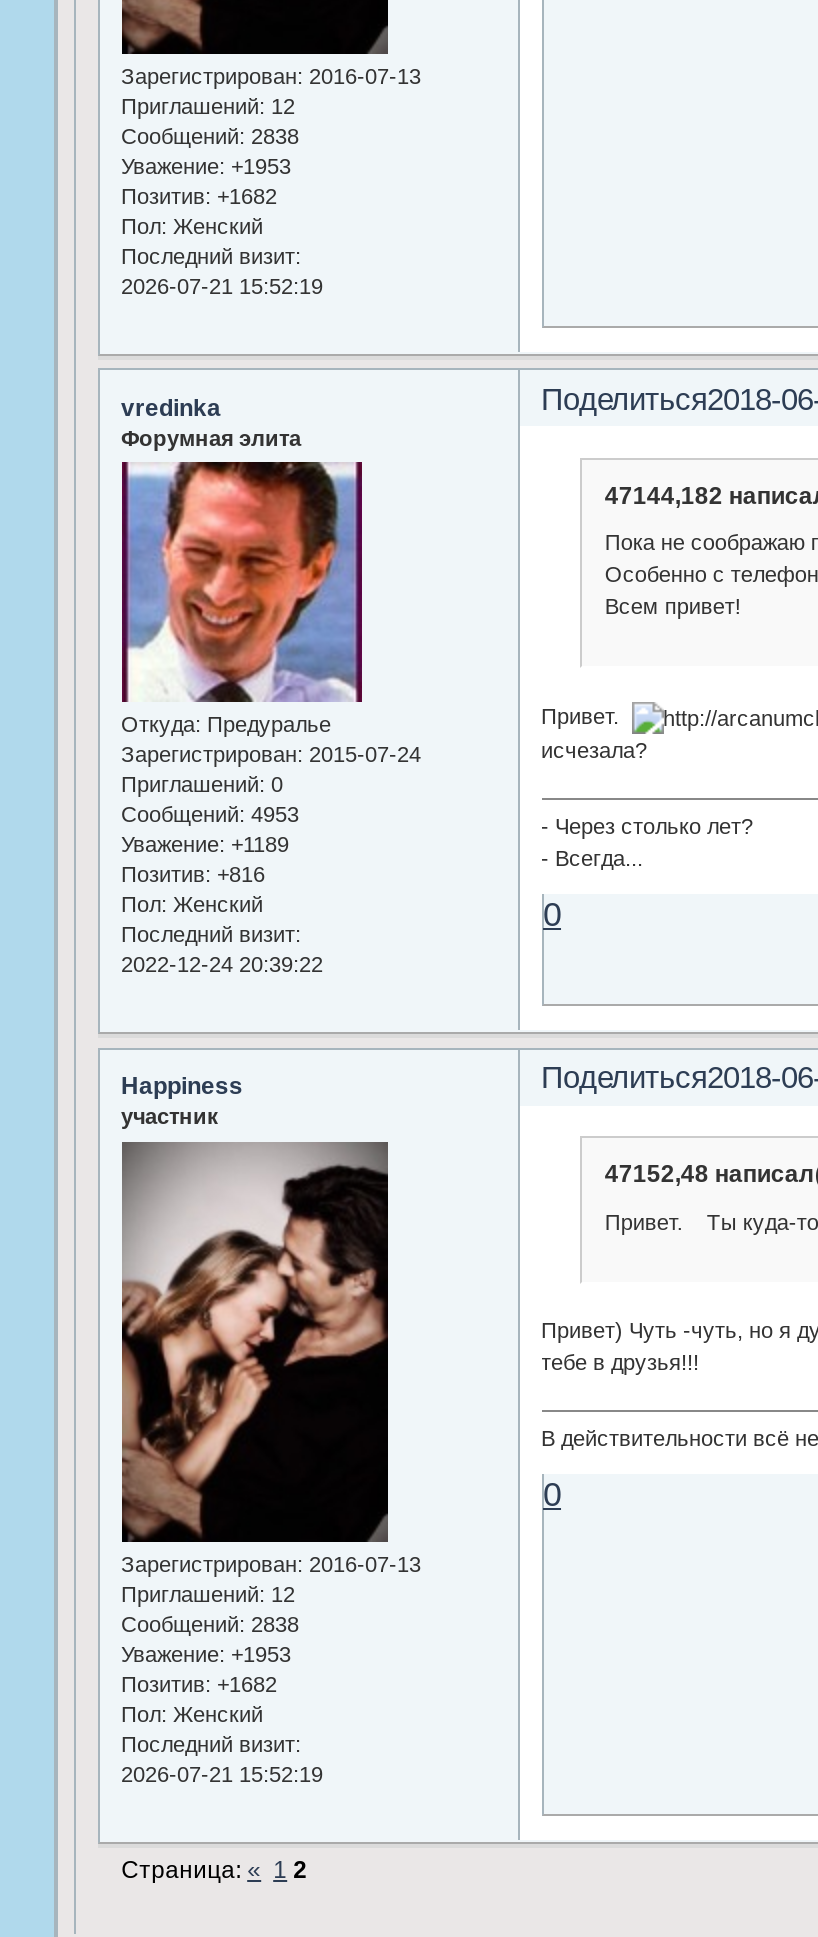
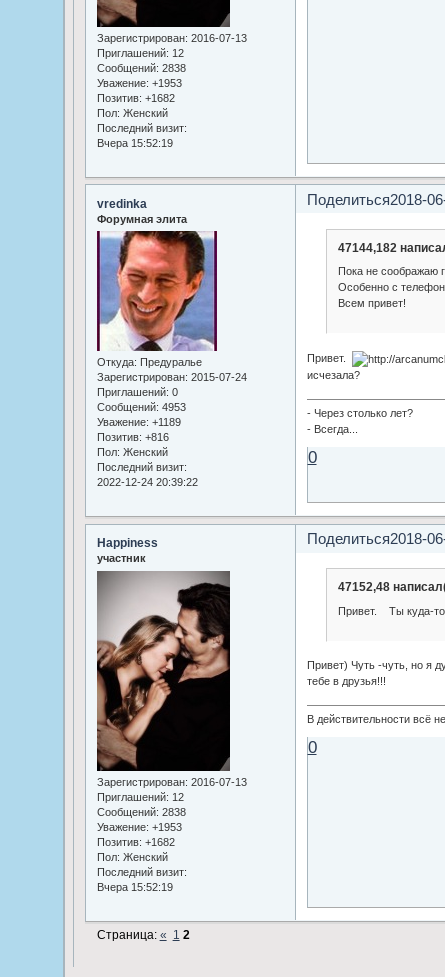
[121,274,323,298] 2026-07-21 15:52:19 -> [96,137,172,149] Вчера 15:52:19
[121,1761,323,1785] 2026-07-21 15:52:19 -> [96,880,172,892] Вчера 15:52:19

